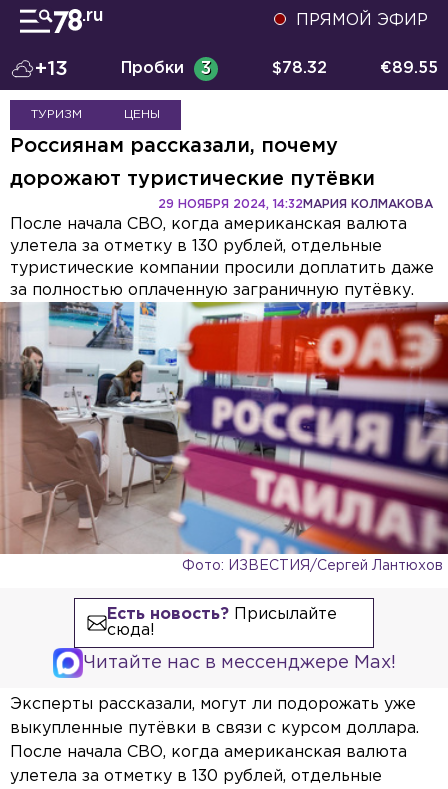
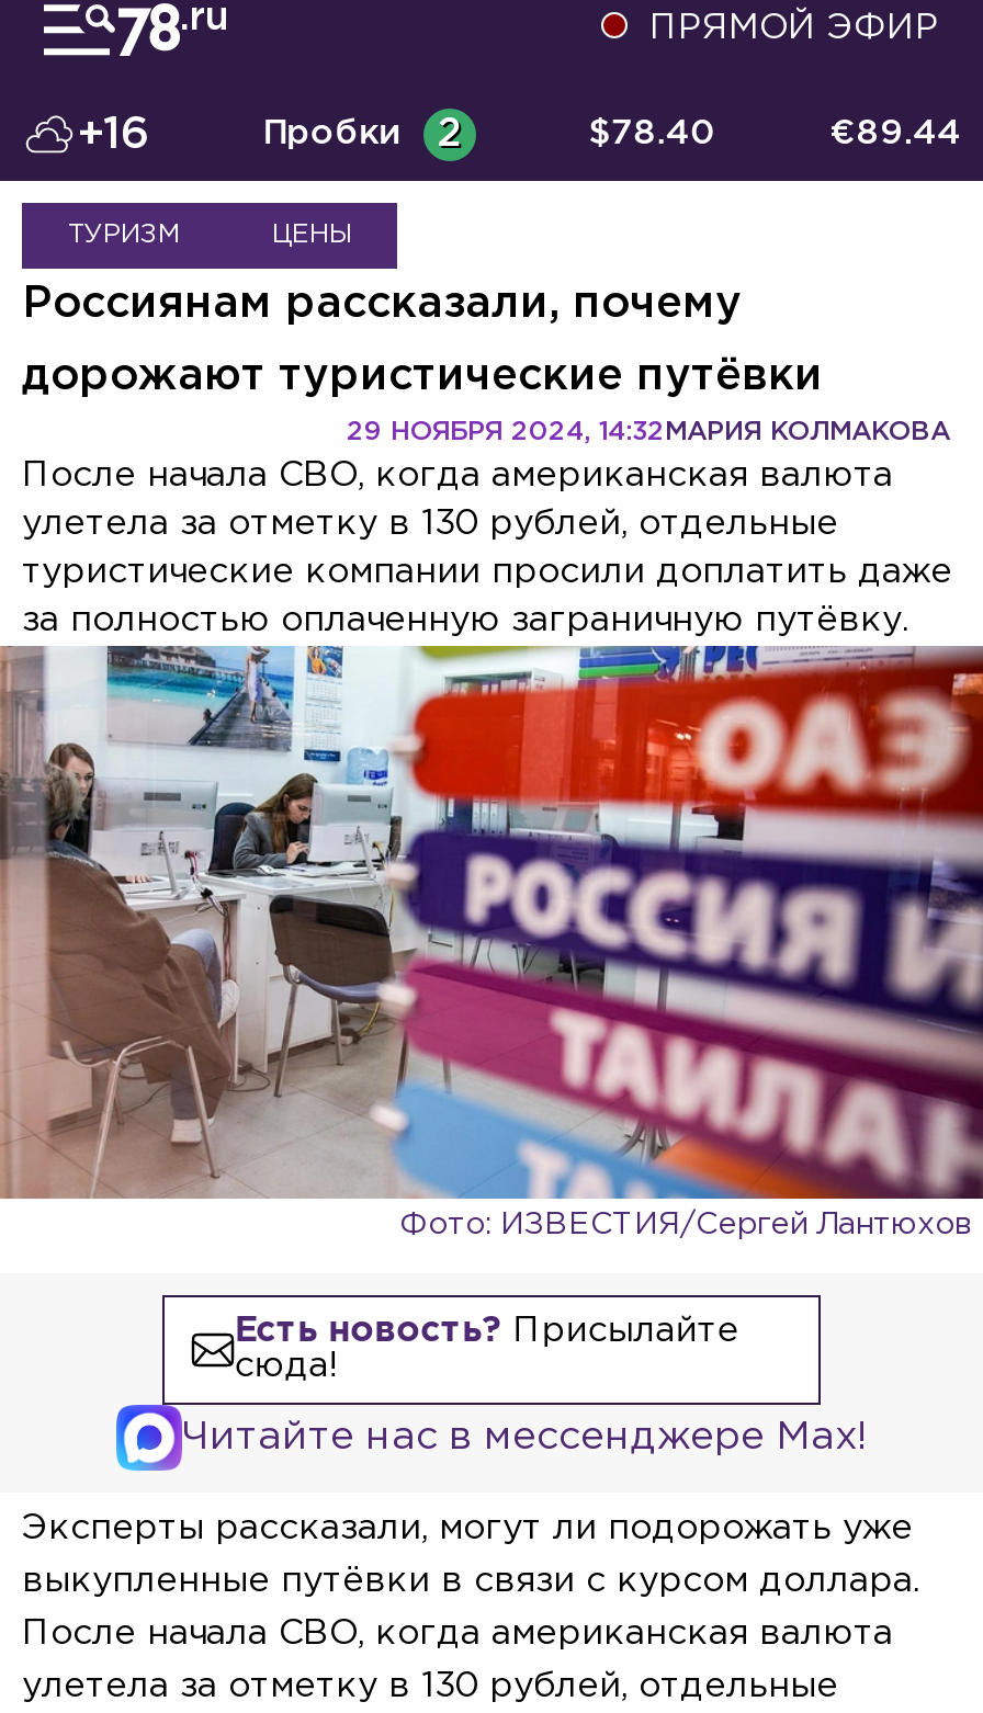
[35,60,68,78] +13 -> [77,115,149,155] +16
[121,61,211,77] Пробки 3 -> [263,117,461,152] Пробки 2
[272,61,327,76] $78.32 -> [589,117,716,150] $78.40
[380,61,438,76] €89.55 -> [829,117,961,150] €89.44

